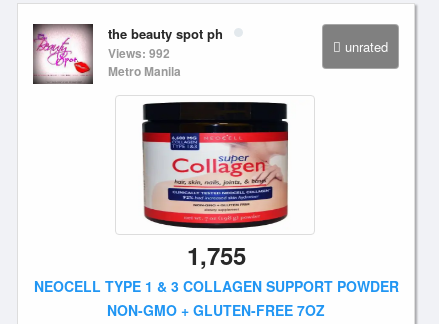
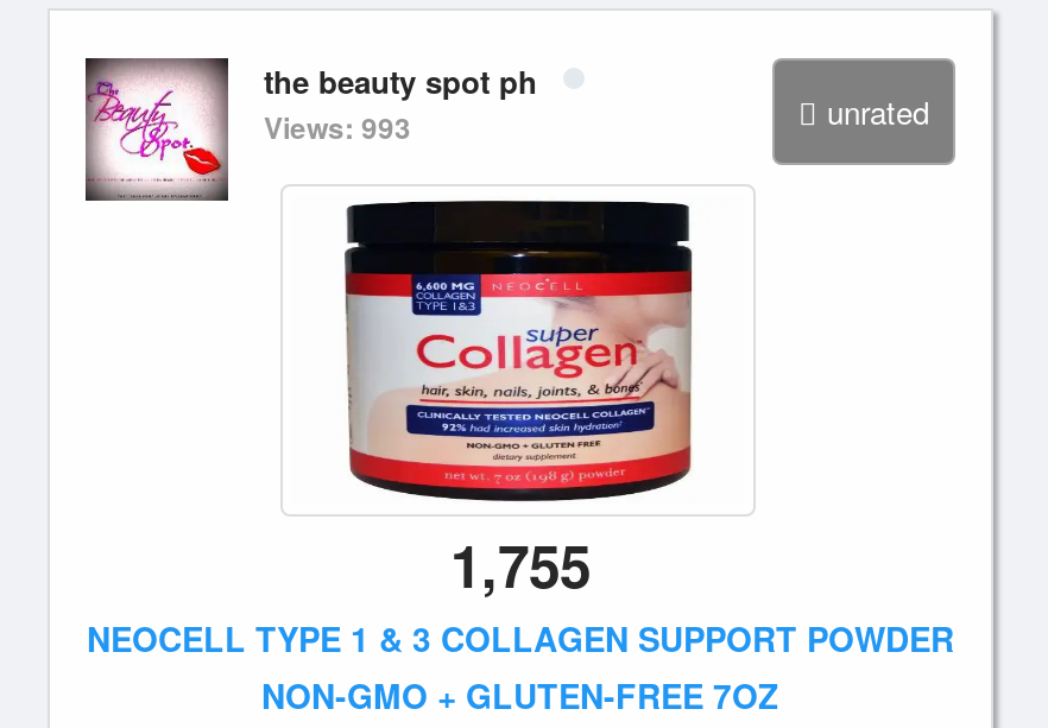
[108,44,181,80] Views: 992 | Metro Manila -> [264,106,411,148] Views: 993

